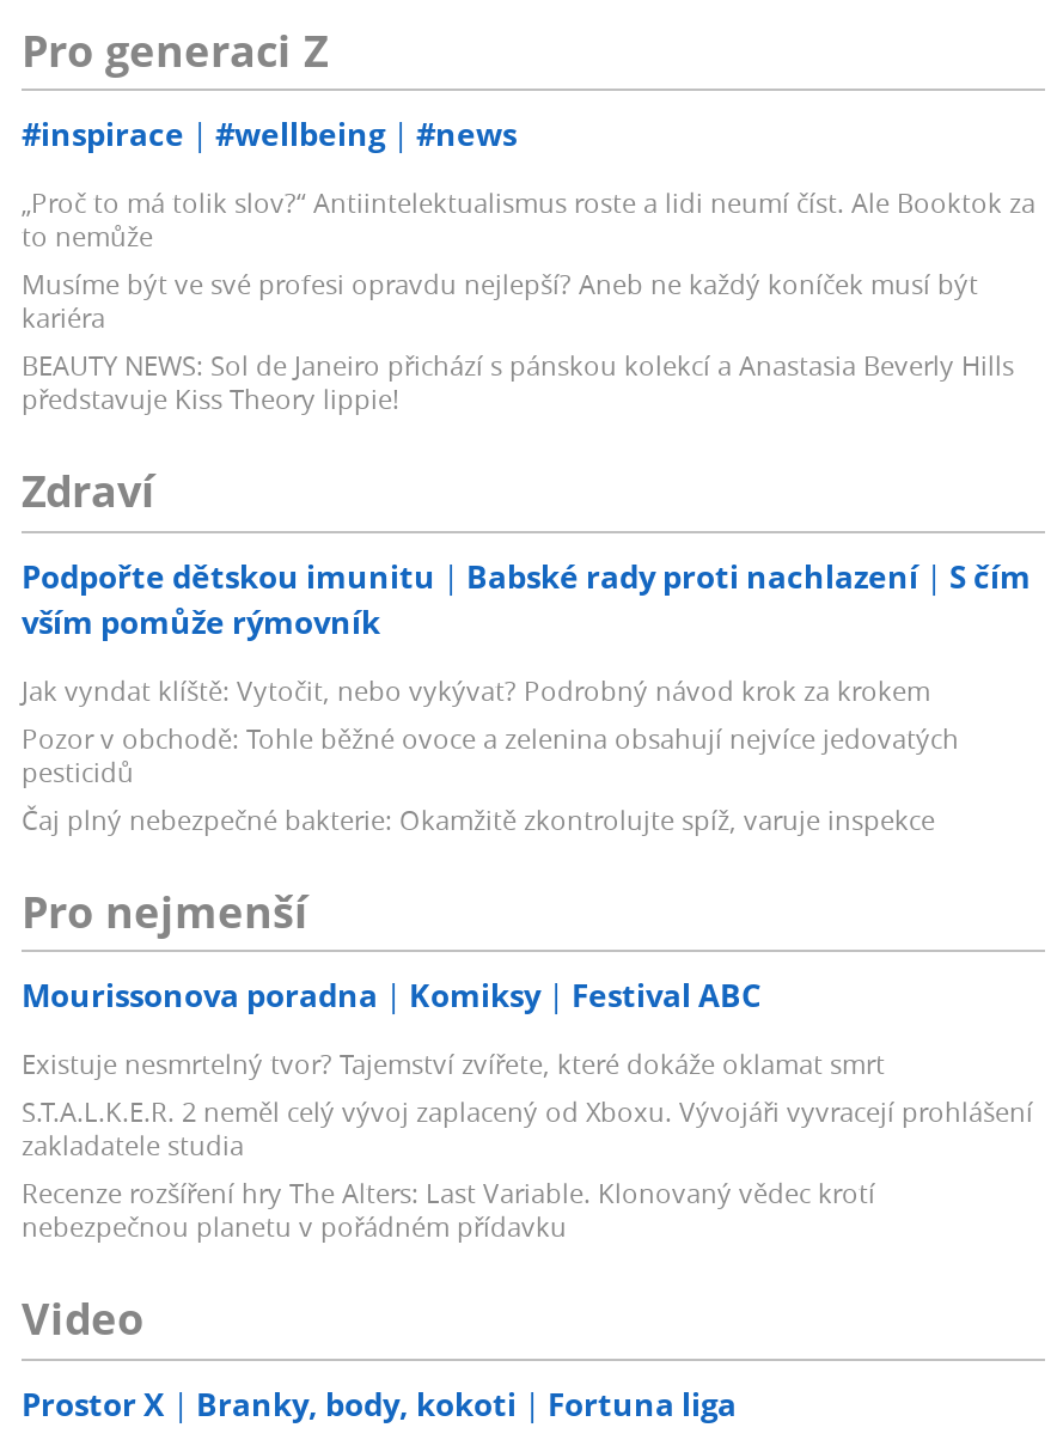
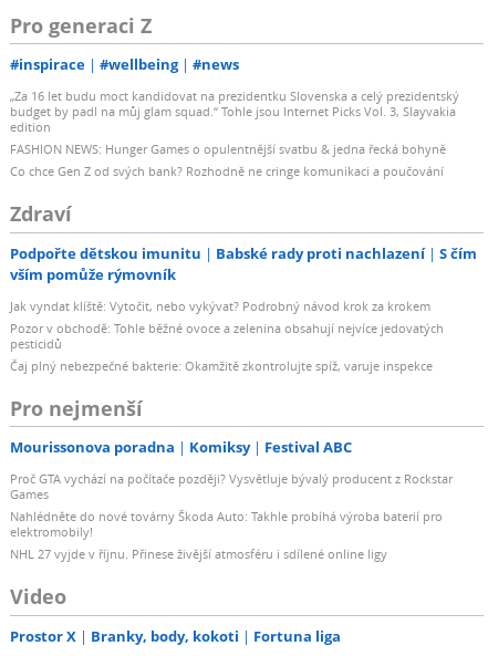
[22,185,1035,417] „Proč to má tolik slov?“ Antiintelektualismus roste a lidi neumí číst. Ale Booktok za | to nemůže | Musíme být ve své profesi opravdu nejlepší? Aneb ne každý koníček musí být | kariéra | BEAUTY NEWS: Sol de Janeiro přichází s pánskou kolekcí a Anastasia Beverly Hills | představuje Kiss Theory lippie! -> [10,88,459,180] „Za 16 let budu moct kandidovat na prezidentku Slovenska a celý prezidentský | budget by padl na můj glam squad.“ Tohle jsou Internet Picks Vol. 3, Slayvakia | edition | FASHION NEWS: Hunger Games o opulentnější svatbu & jedna řecká bohyně | Co chce Gen Z od svých bank? Rozhodně ne cringe komunikaci a poučování
[22,1046,1033,1245] Existuje nesmrtelný tvor? Tajemství zvířete, které dokáže oklamat smrt | S.T.A.L.K.E.R. 2 neměl celý vývoj zaplacený od Xboxu. Vývojáři vyvracejí prohlášení | zakladatele studia | Recenze rozšíření hry The Alters: Last Variable. Klonovaný vědec krotí | nebezpečnou planetu v pořádném přídavku -> [10,471,453,562] Proč GTA vychází na počítače později? Vysvětluje bývalý producent z Rockstar | Games | Nahlédněte do nové továrny Škoda Auto: Takhle probíhá výroba baterií pro | elektromobily! | NHL 27 vyjde v říjnu. Přinese živější atmosféru i sdílené online ligy

